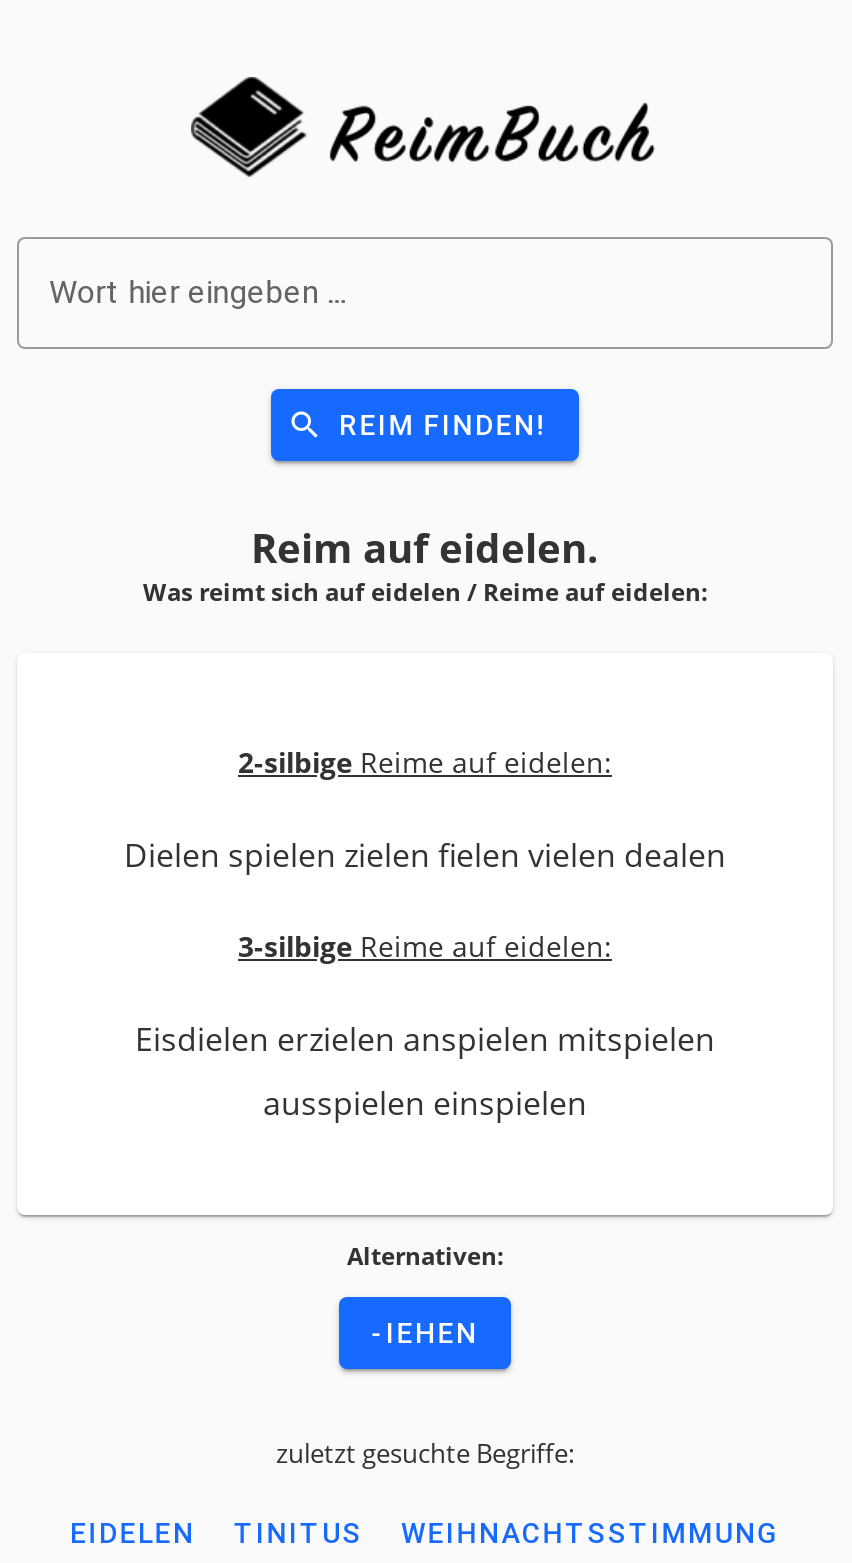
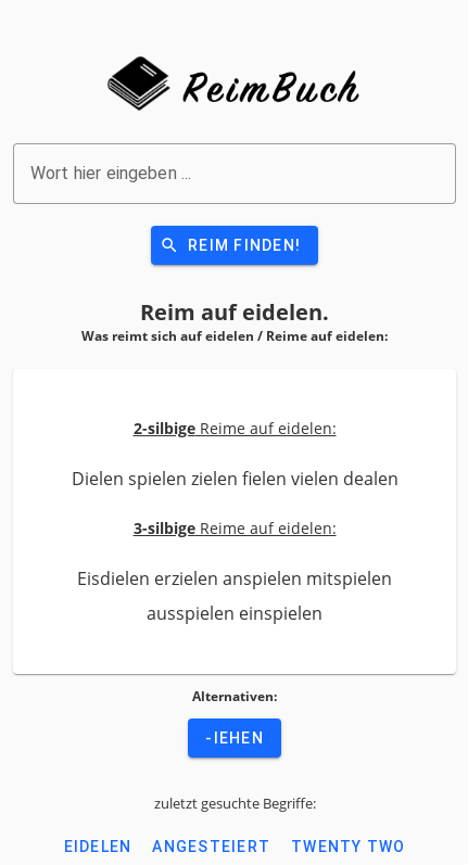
[233,1517,780,1549] TINITUS | WEIHNACHTSSTIMMUNG -> [152,838,406,855] ANGESTEIERT | TWENTY TWO

